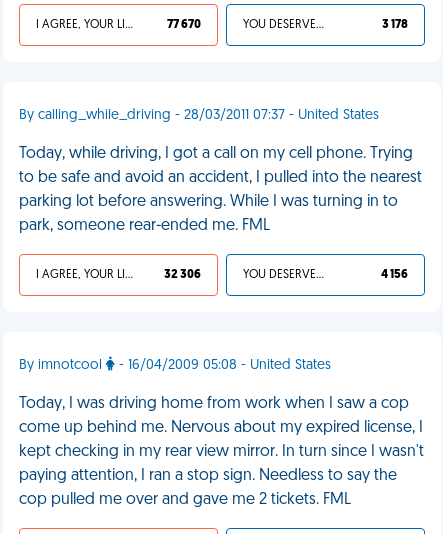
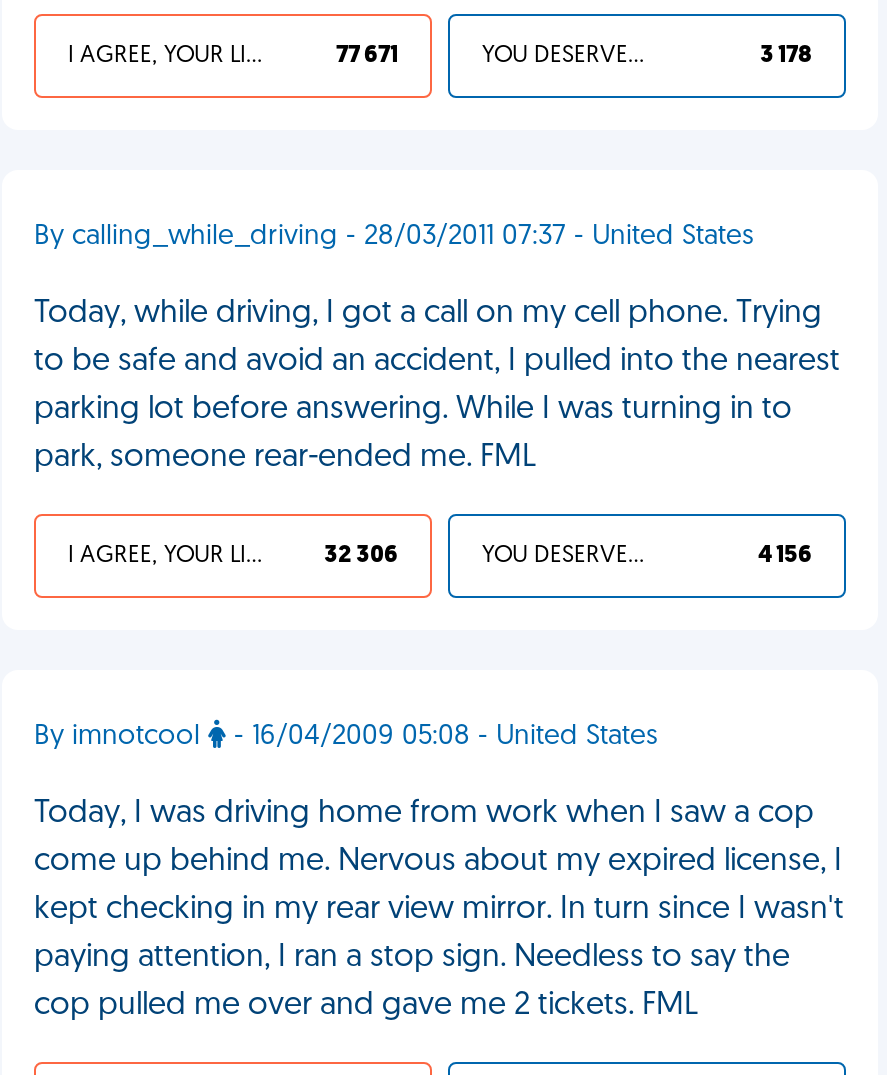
[167,19,201,31] 77 670 -> [336,44,398,68] 77 671

